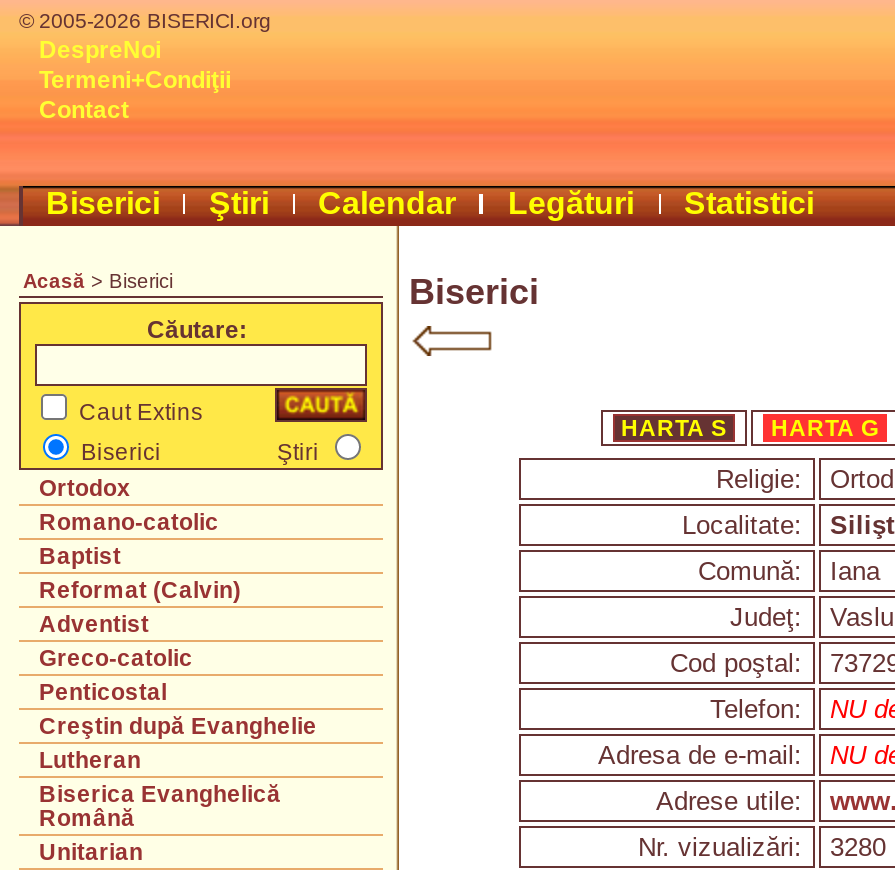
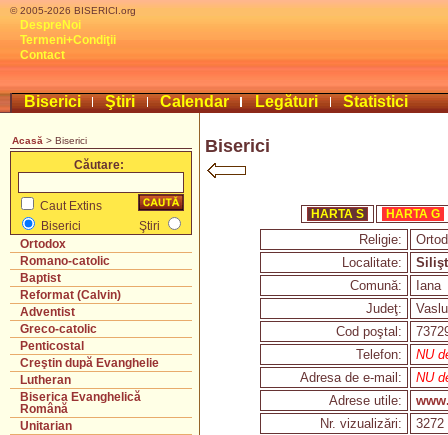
[638,832,886,862] Nr. vizualizări: 3280 -> [319,416,443,431] Nr. vizualizări: 3272

